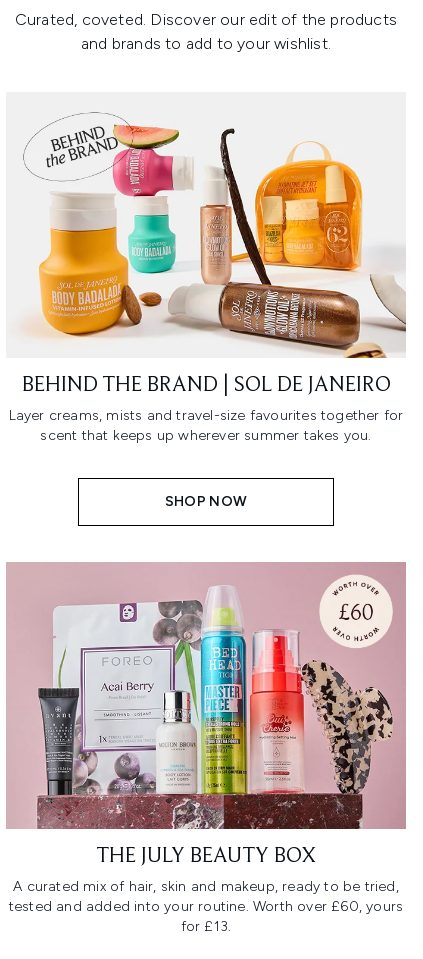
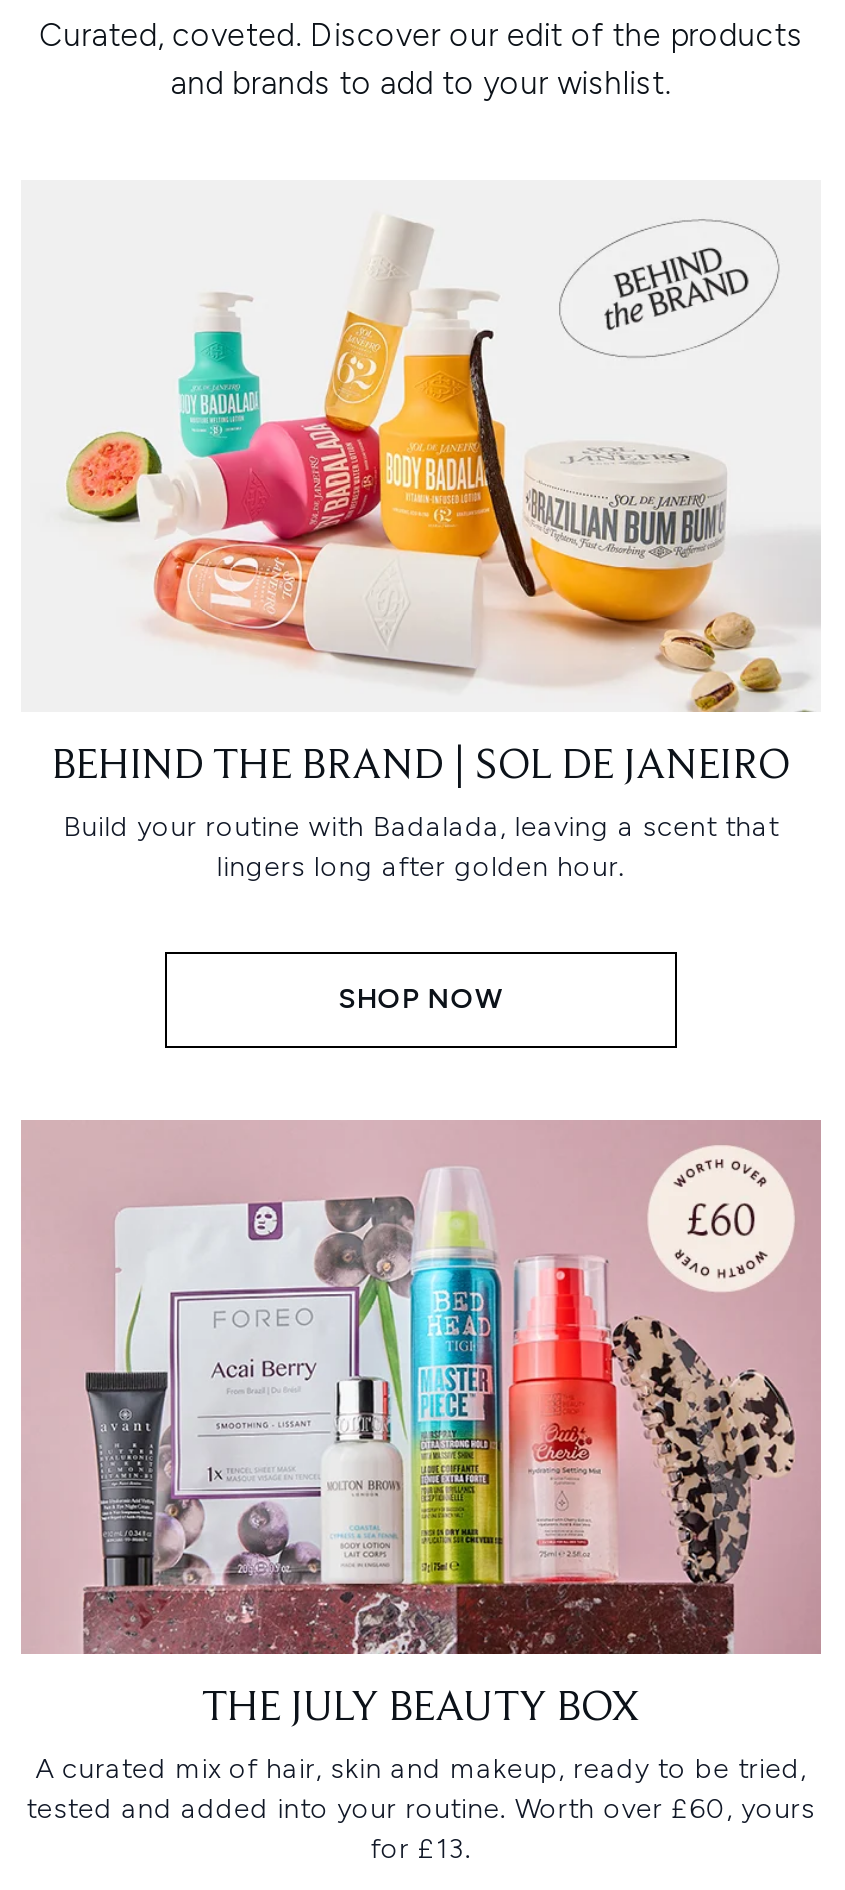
[23,112,407,359] [image] -> [65,218,821,714] [image]
[9,407,403,444] Layer creams, mists and travel-size favourites together for | scent that keeps up wherever summer takes you. -> [63,810,779,884] Build your routine with Badalada, leaving a scent that | lingers long after golden hour.

